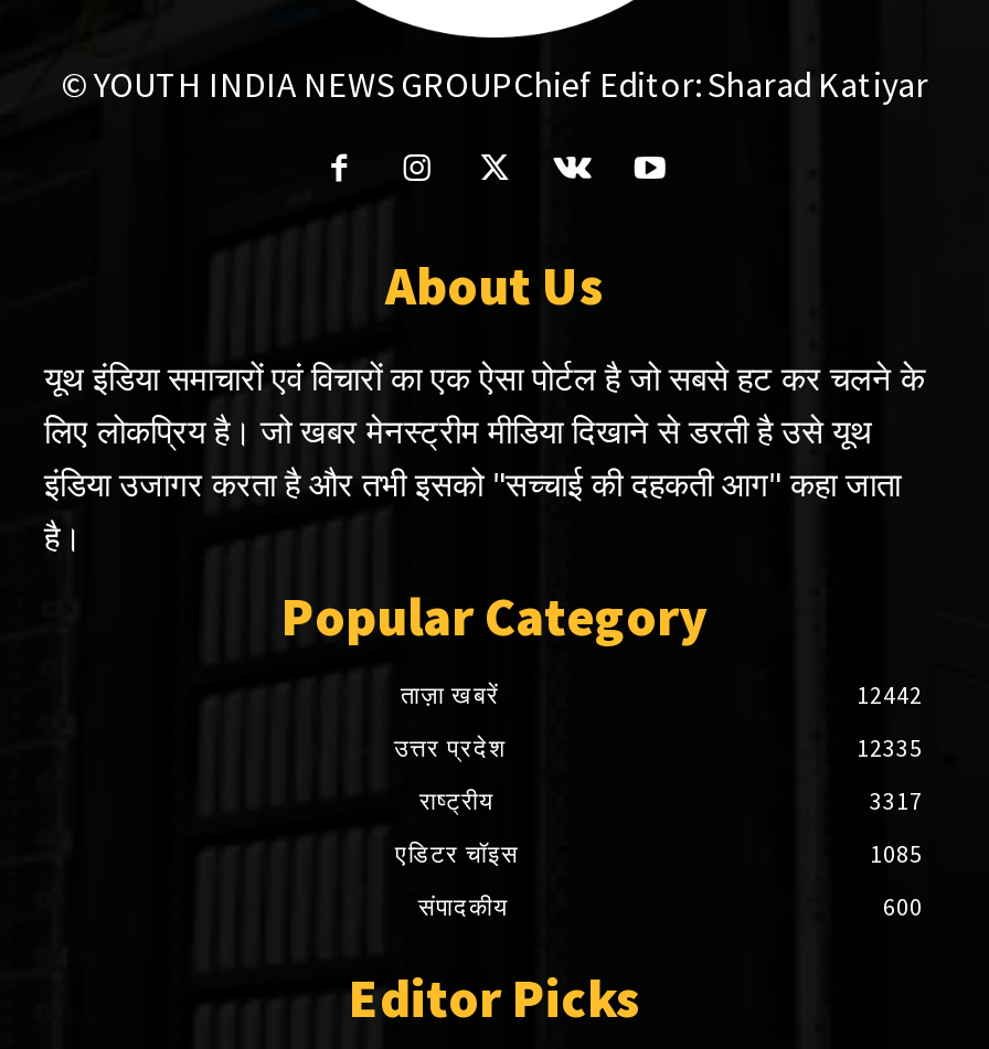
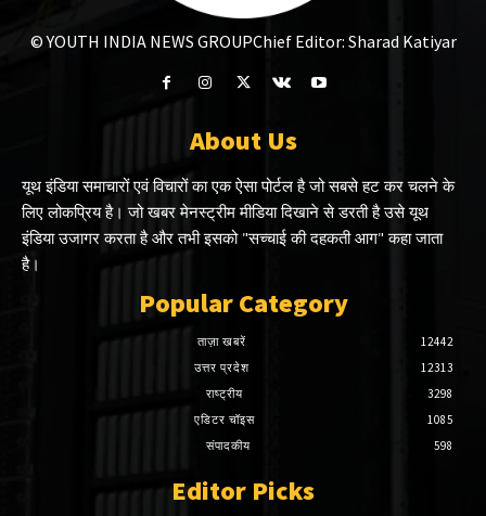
[857,732,923,763] 12335 -> [421,360,453,375] 12313
[870,785,923,816] 3317 -> [427,386,453,401] 3298
[883,891,923,922] 600 -> [434,438,453,453] 598

